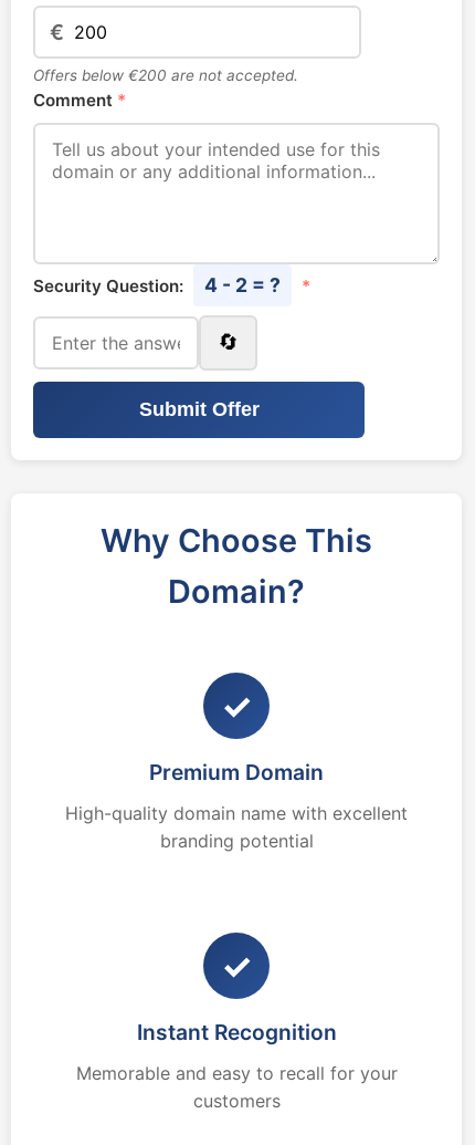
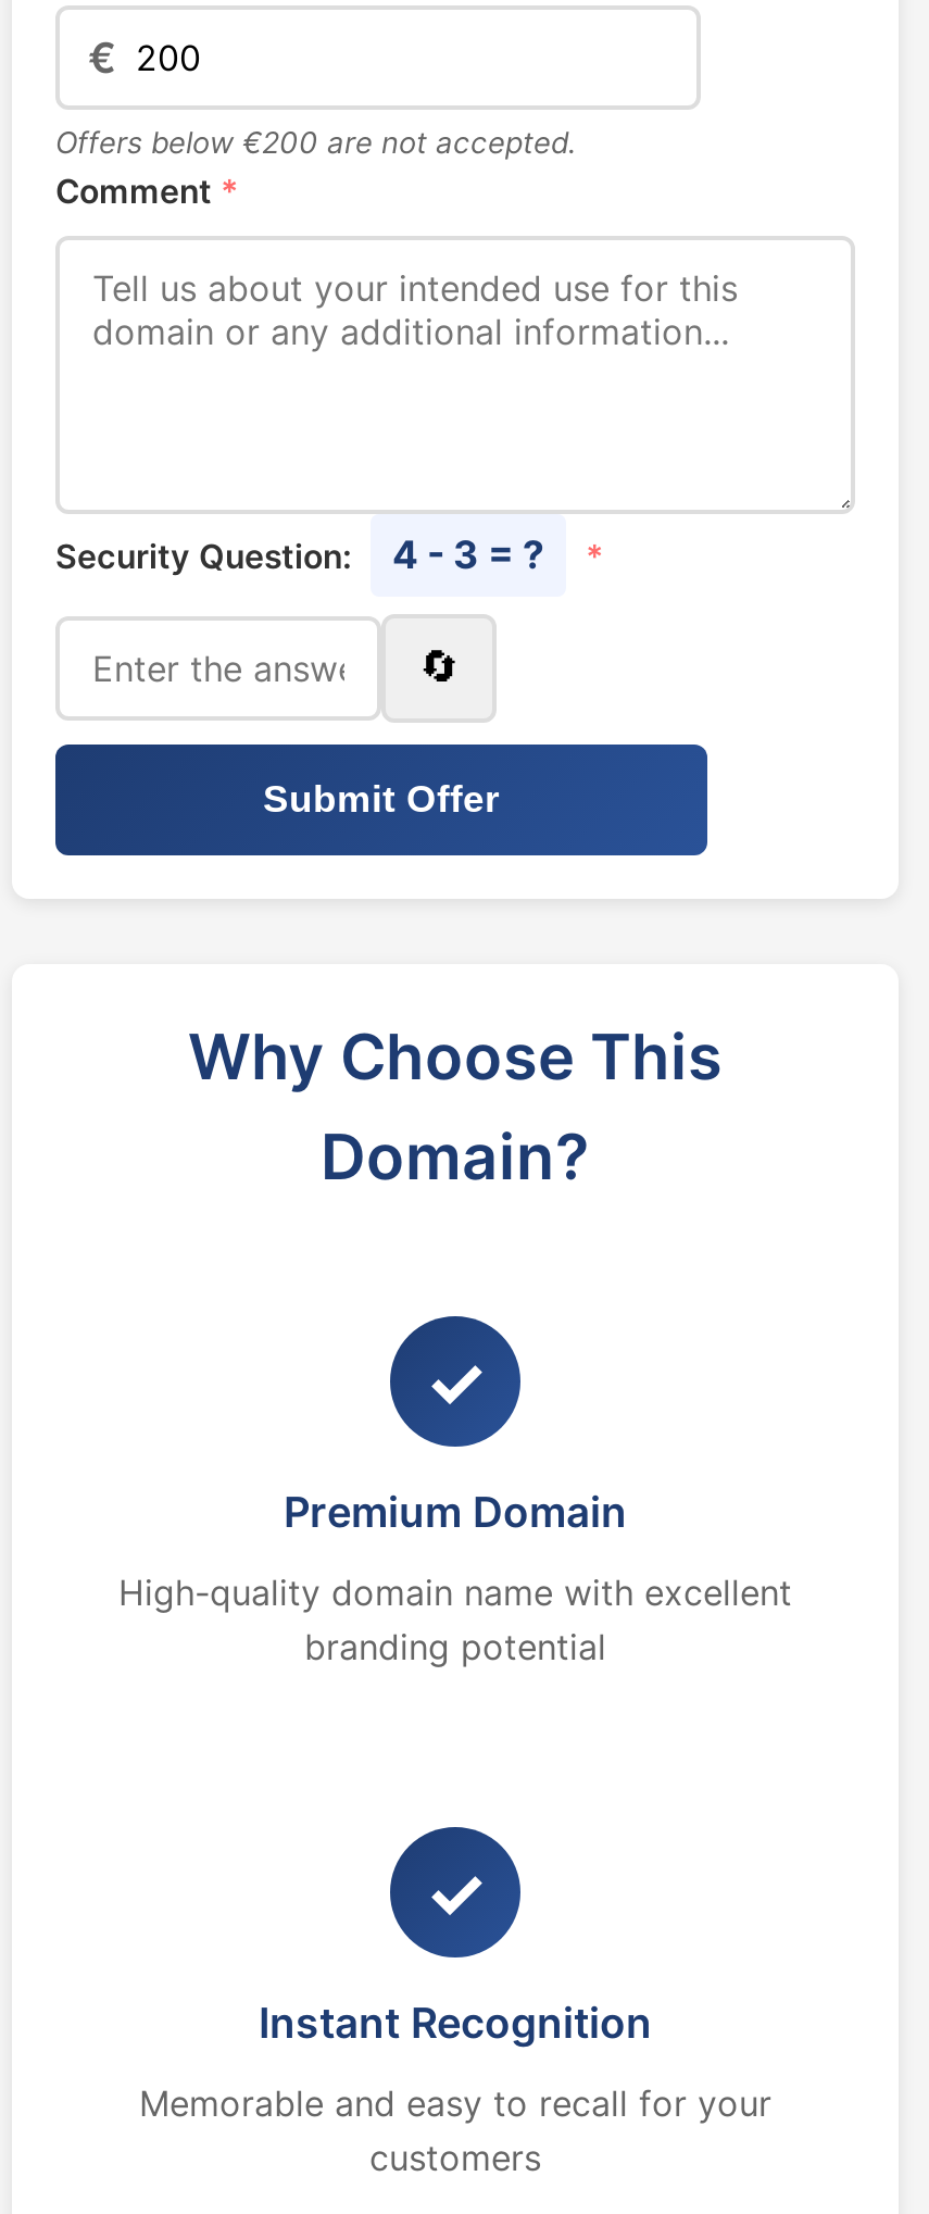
[204,273,281,296] 4 - 2 = ? -> [392,531,544,577] 4 - 3 = ?

